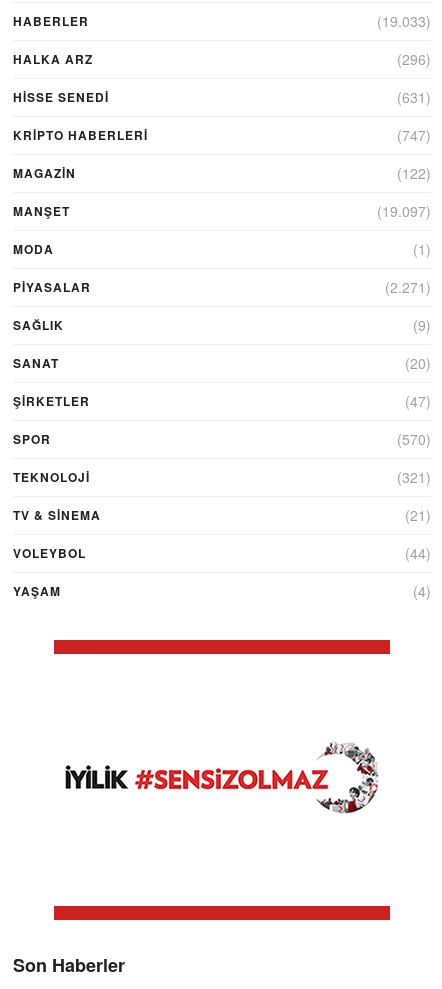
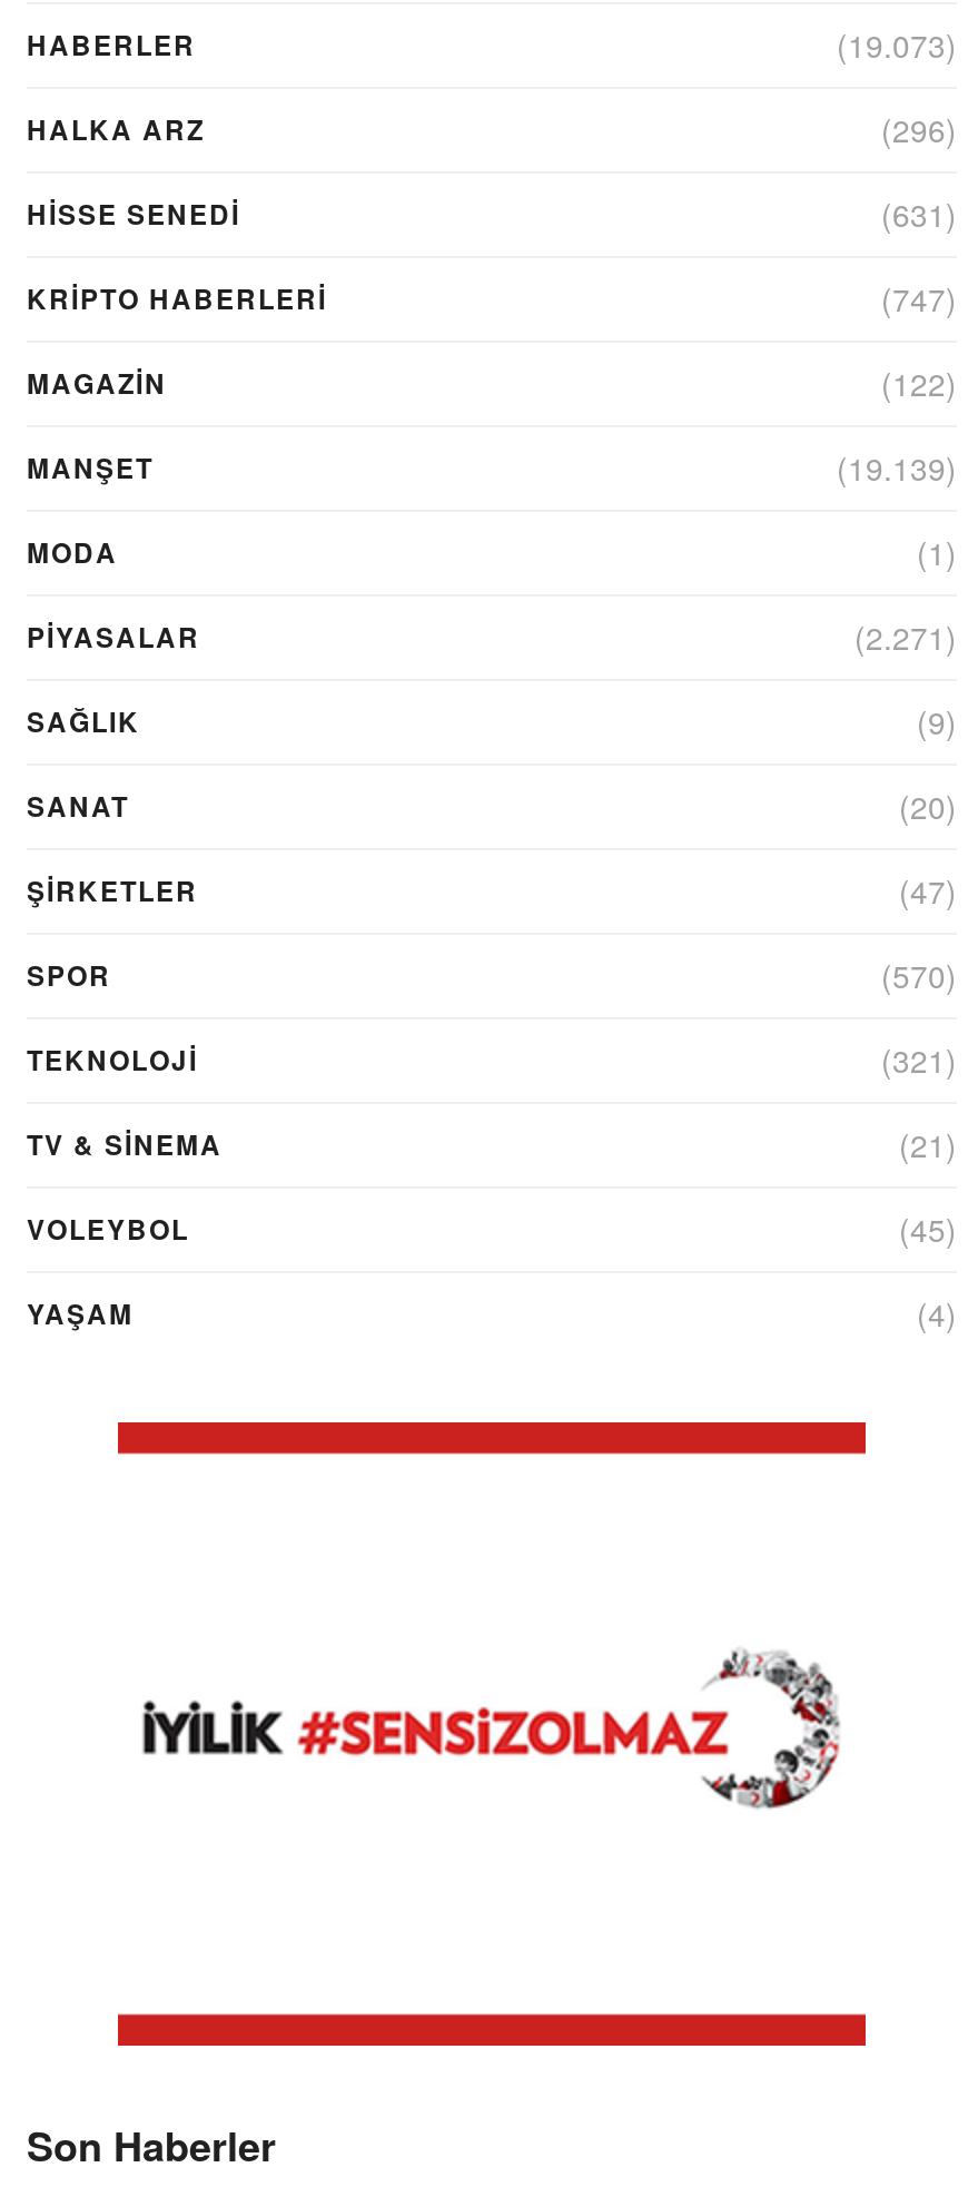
[377,11,431,31] (19.033) -> [837,22,957,67] (19.073)
[377,201,431,221] (19.097) -> [837,445,957,490] (19.139)
[405,543,431,563] (44) -> [899,1206,957,1251] (45)

